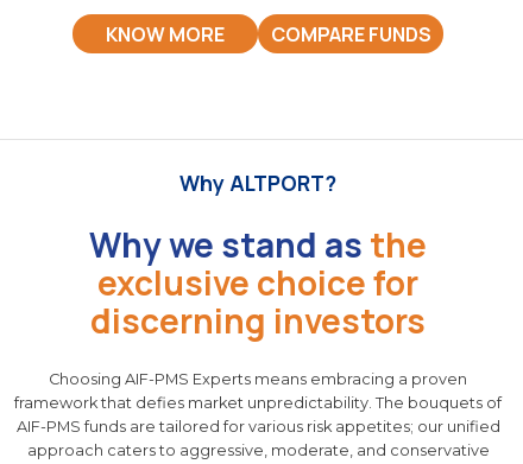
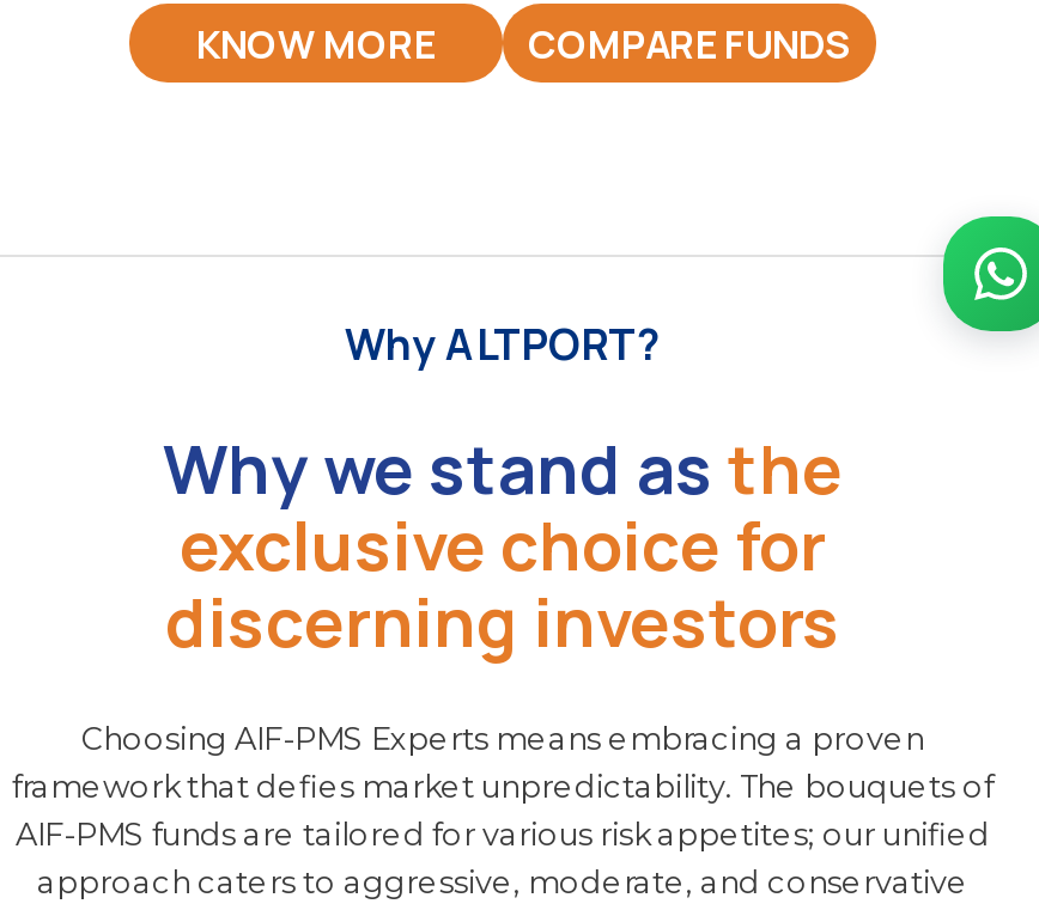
none -> [938,214,1032,336] [image]

